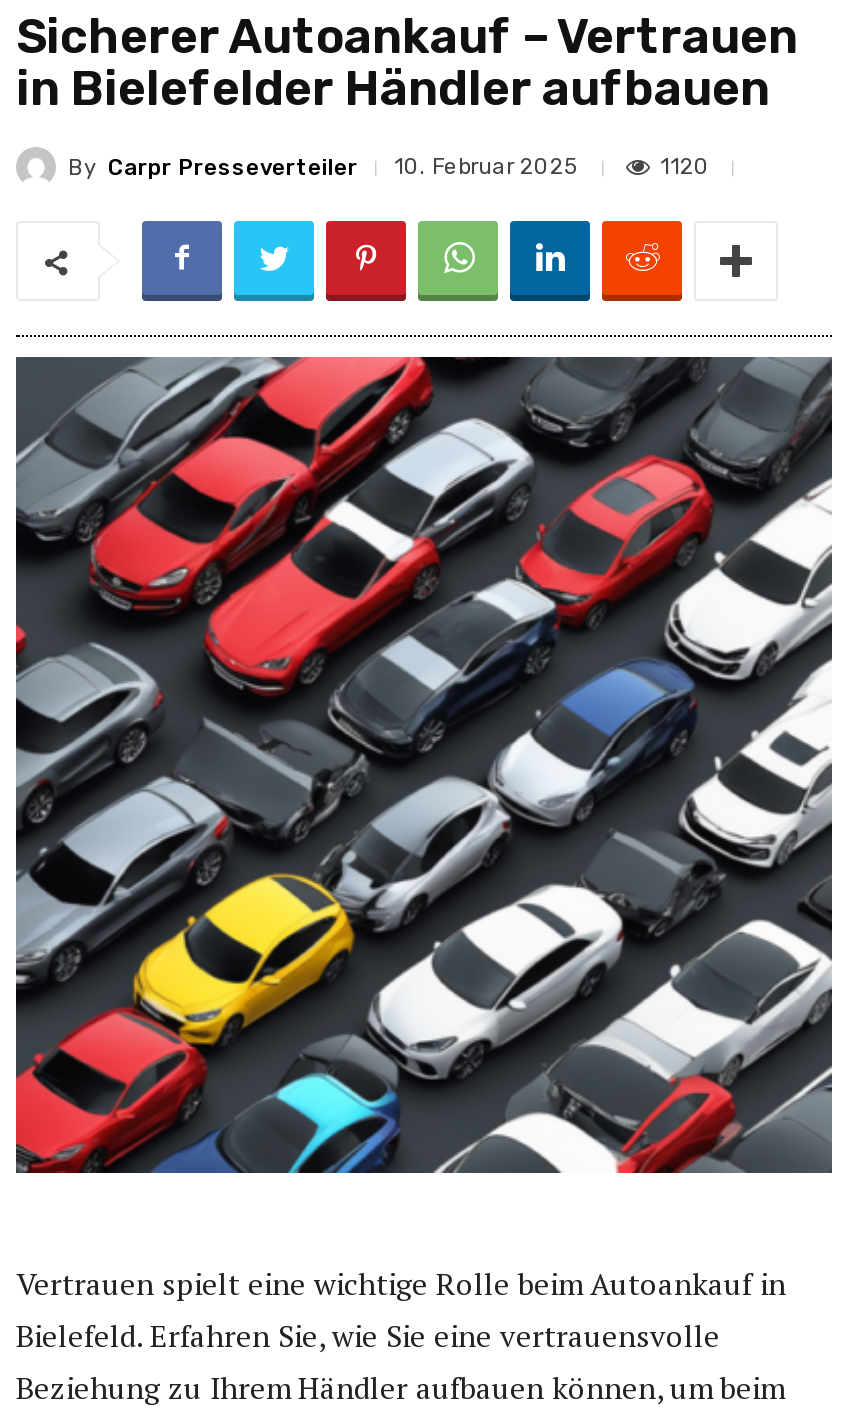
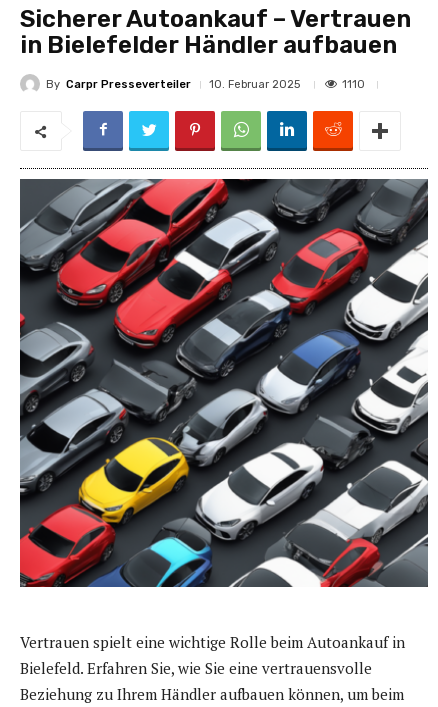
[660,155,710,181] 1120 -> [342,78,365,91] 1110

